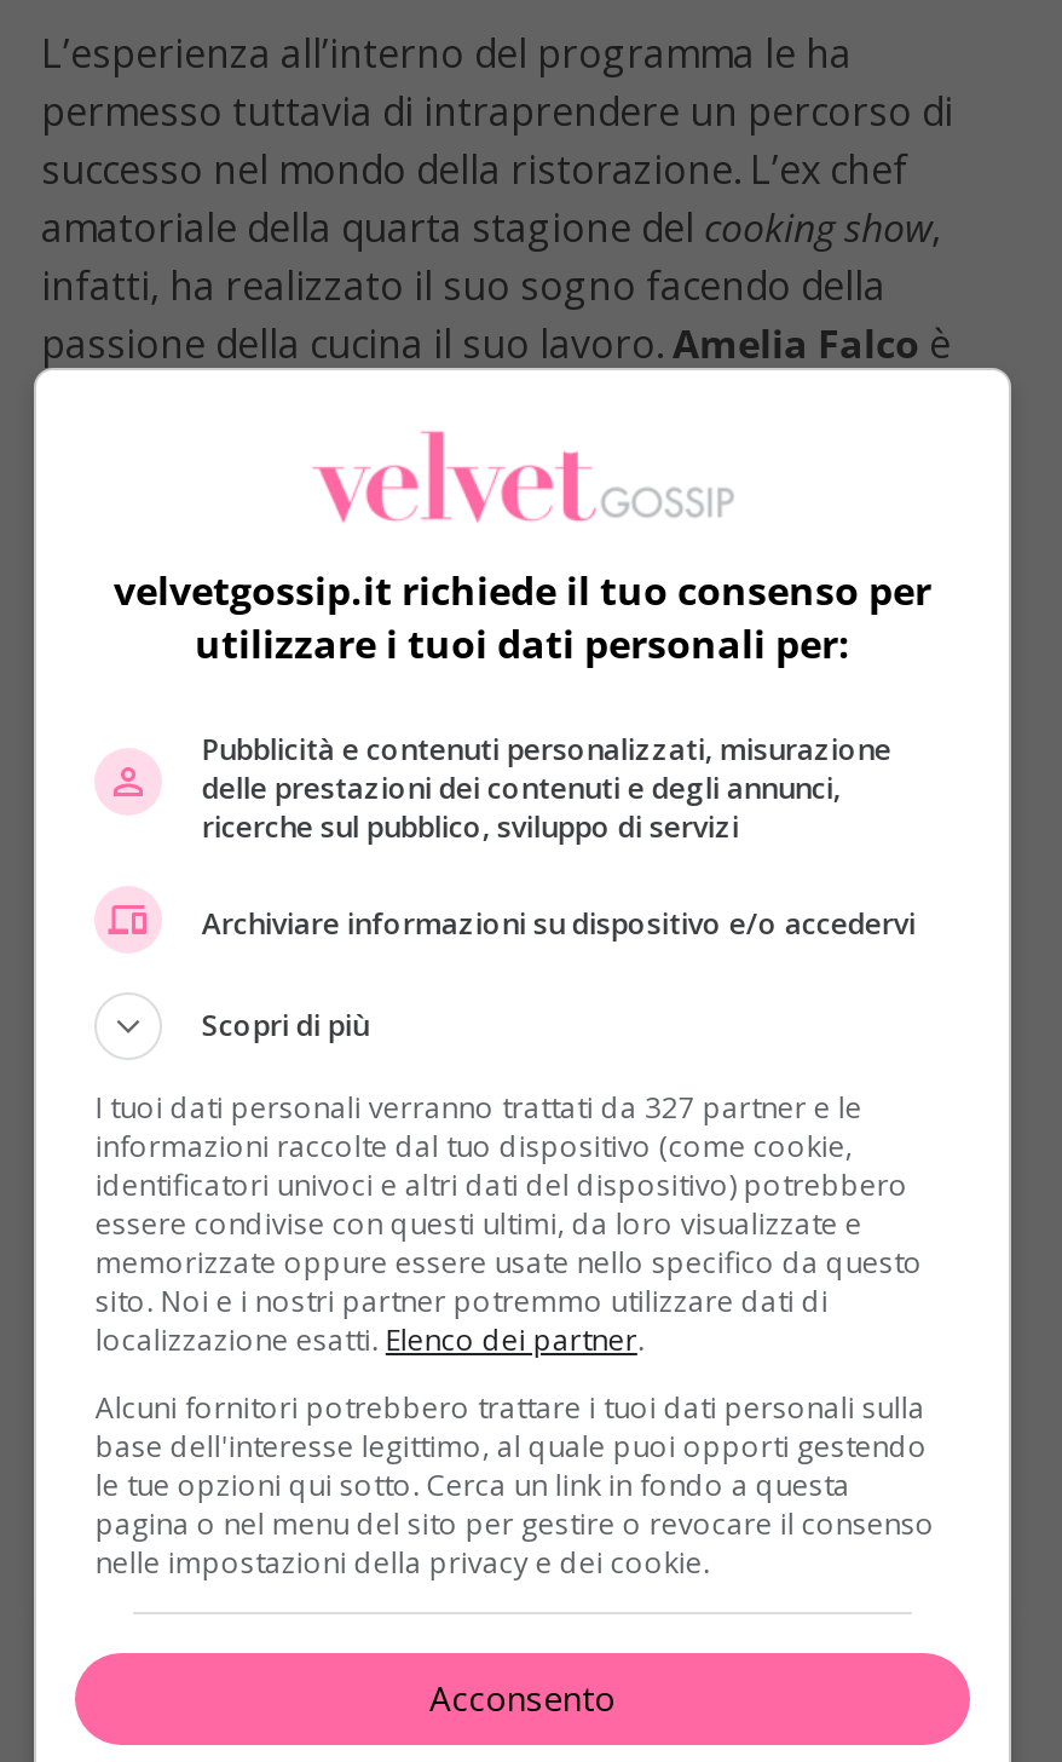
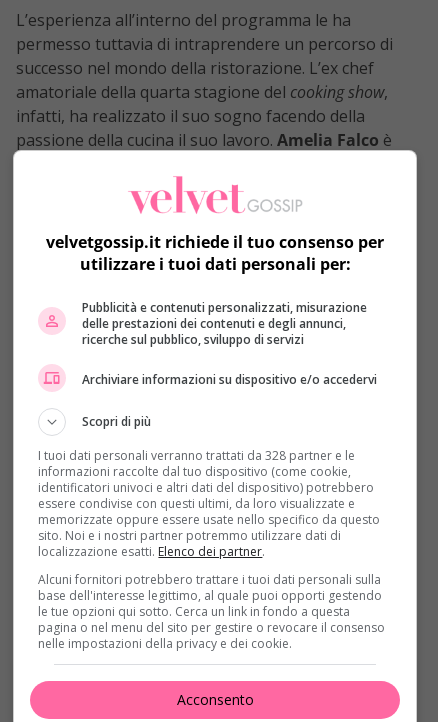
[95,1086,862,1127] I tuoi dati personali verranno trattati da 327 partner e le -> [38,446,355,463] I tuoi dati personali verranno trattati da 328 partner e le

